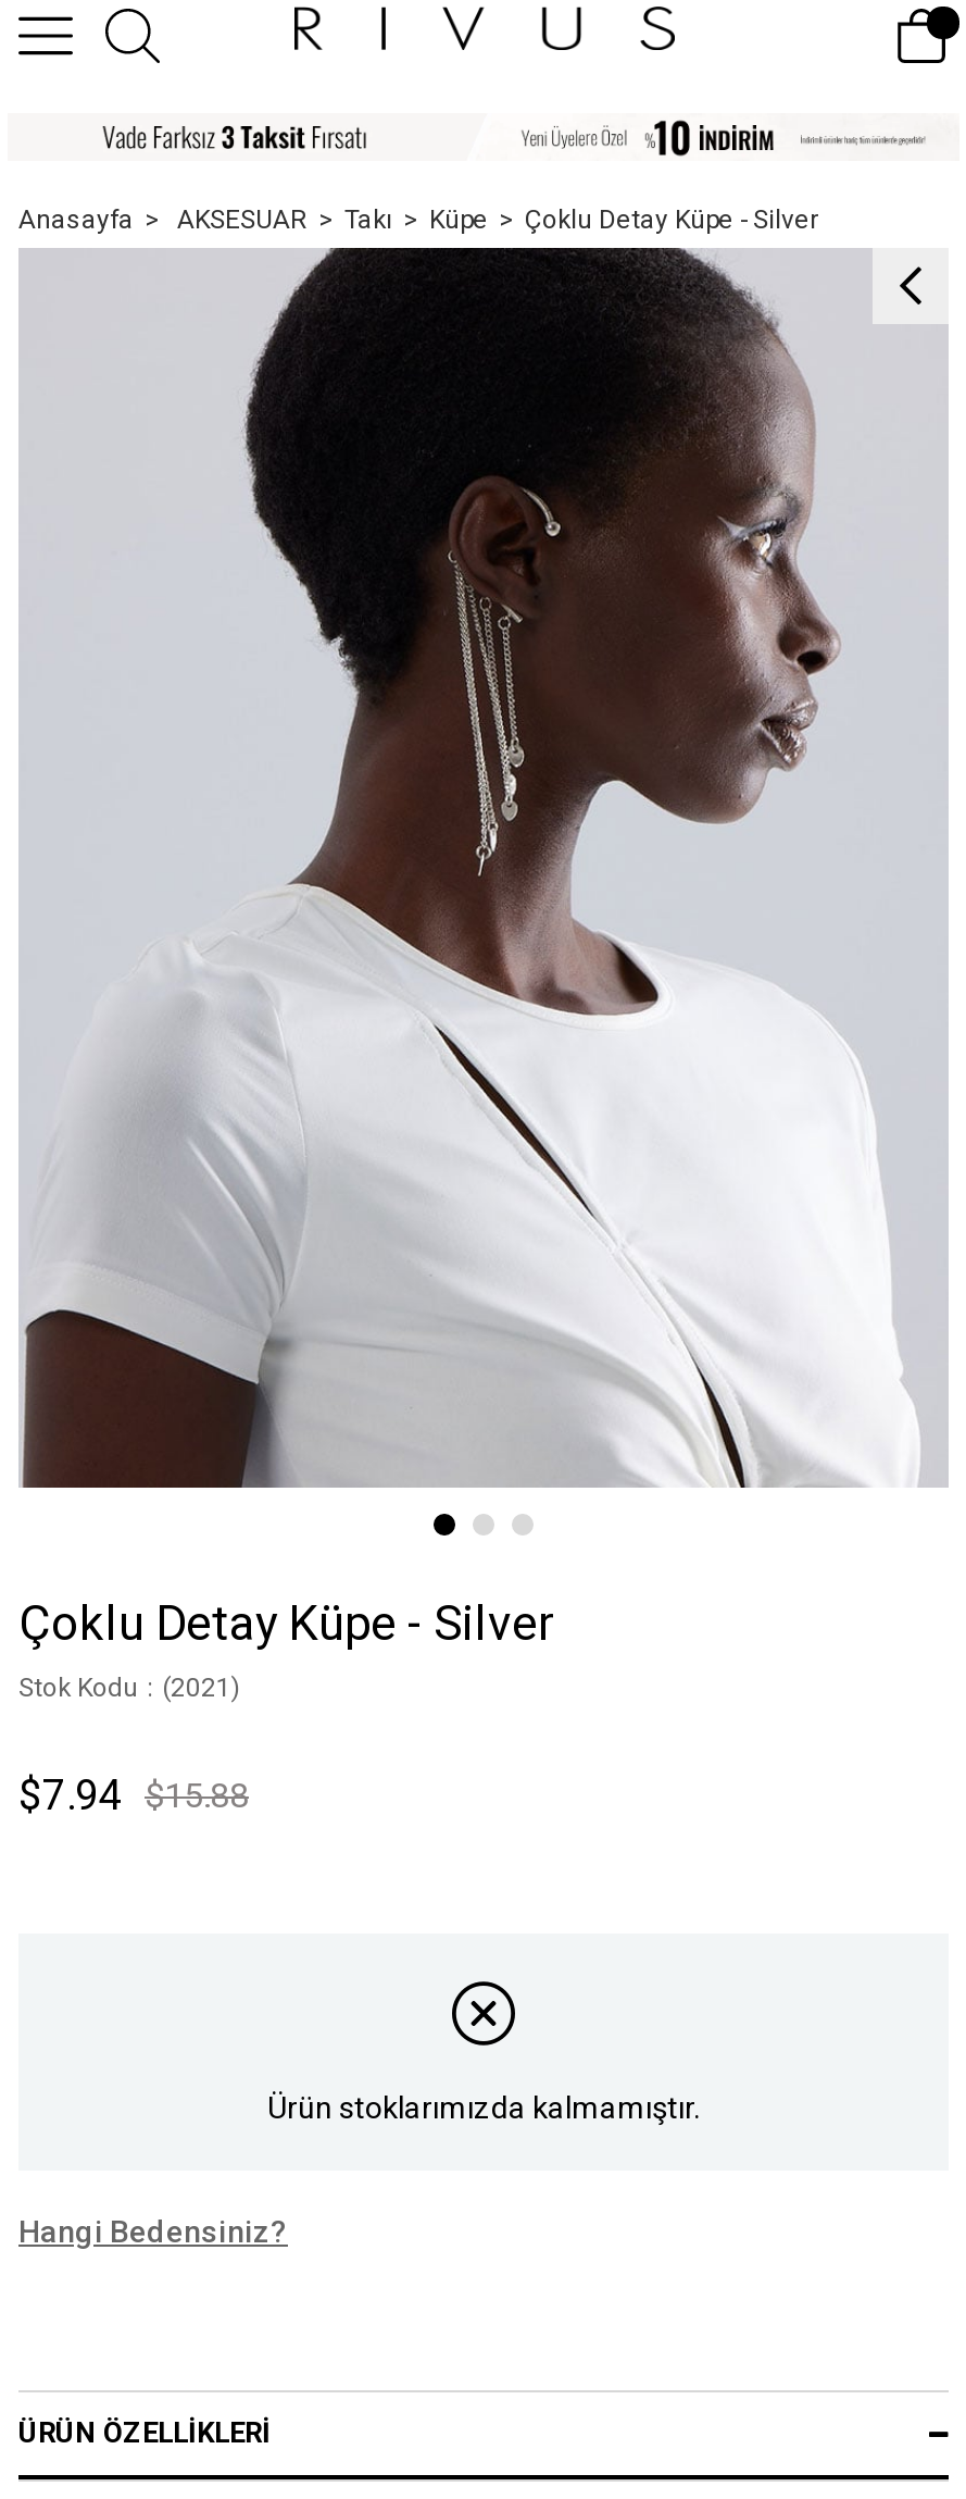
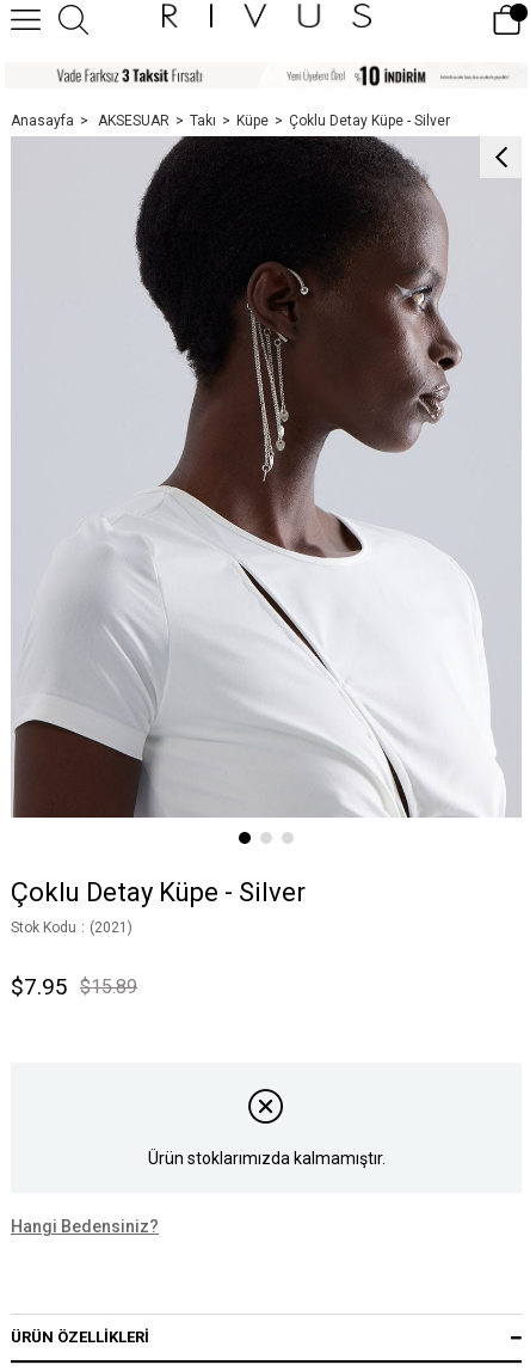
[18,1771,123,1821] $7.94 -> [11,973,68,1001] $7.95
[145,1775,249,1817] $15.88 -> [80,976,137,998] $15.89

